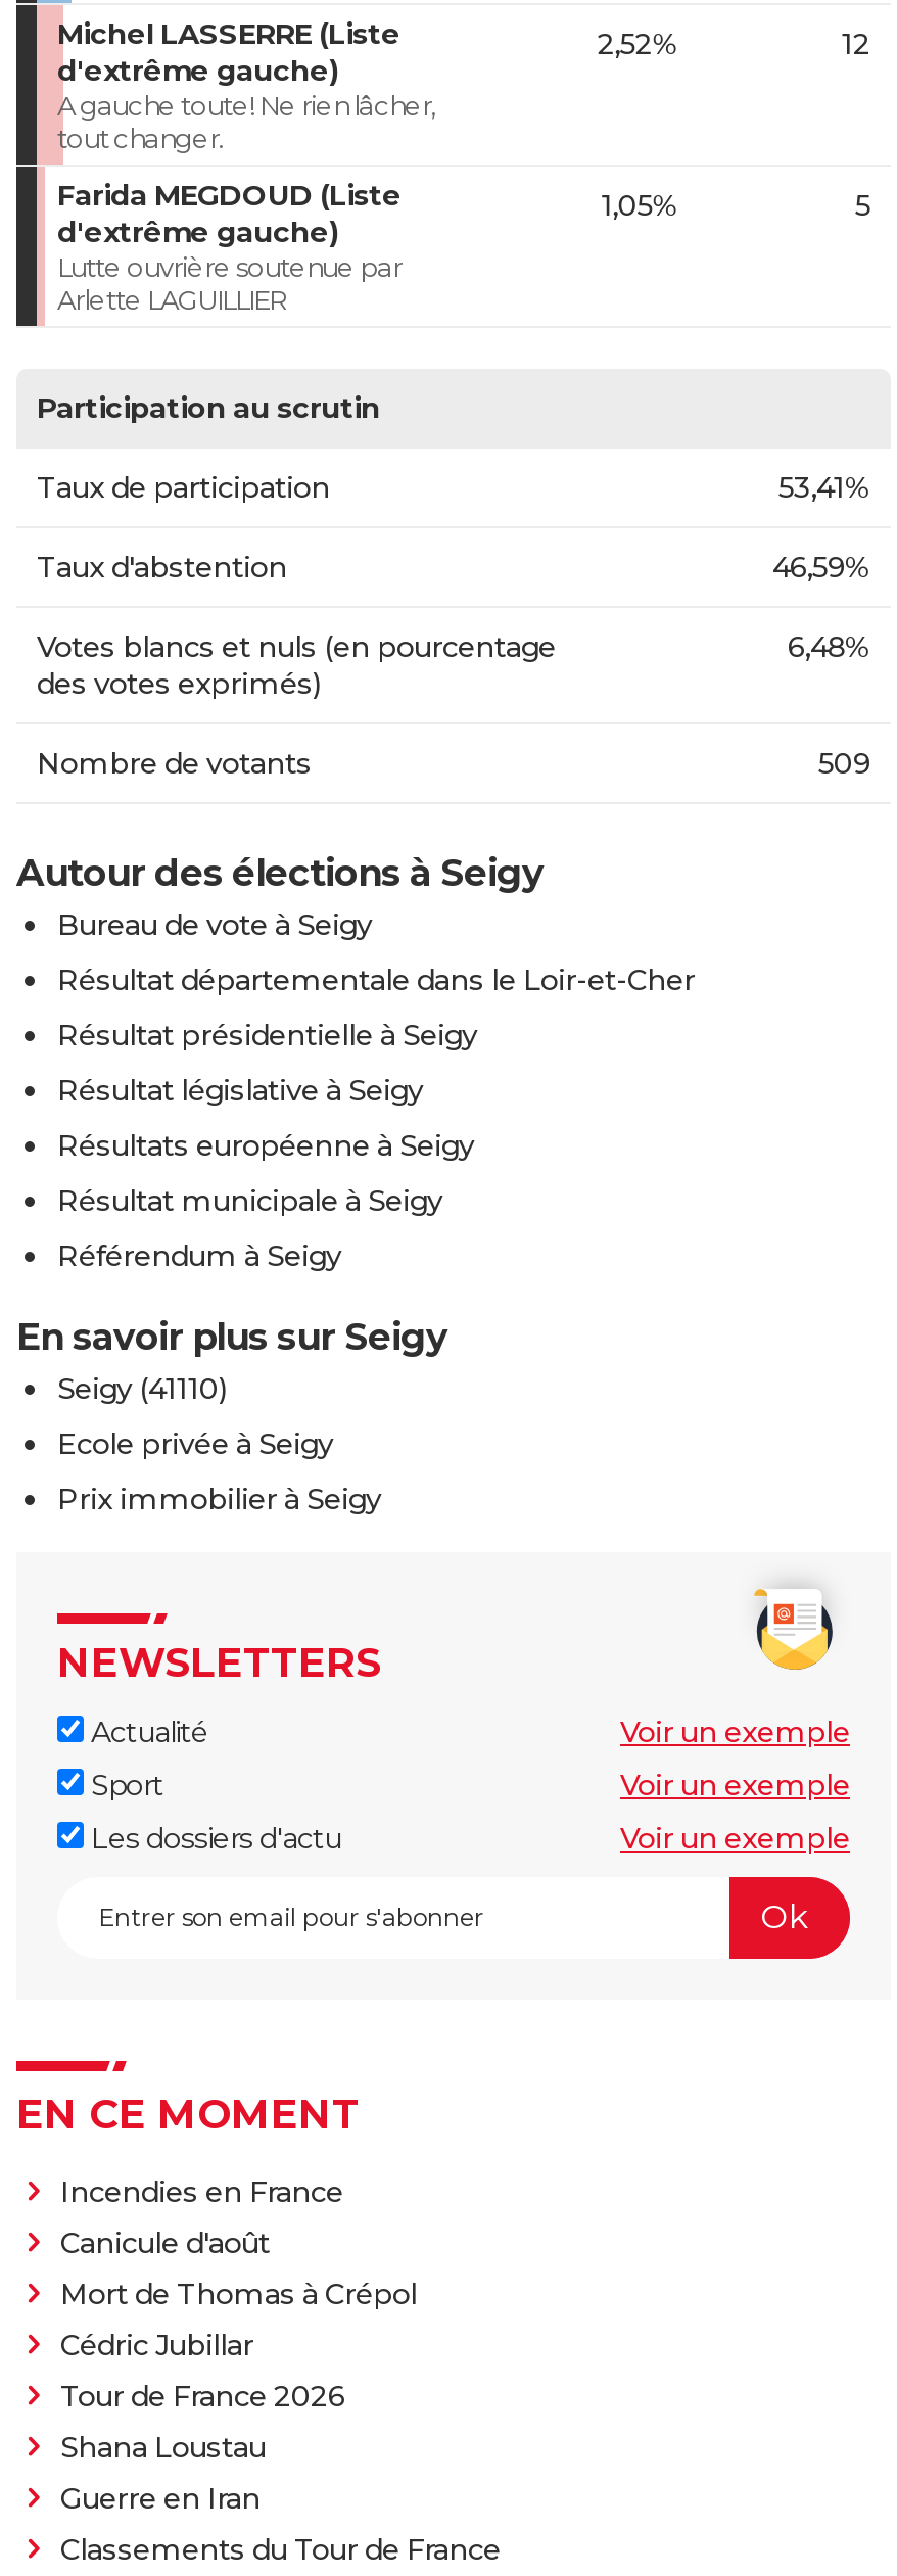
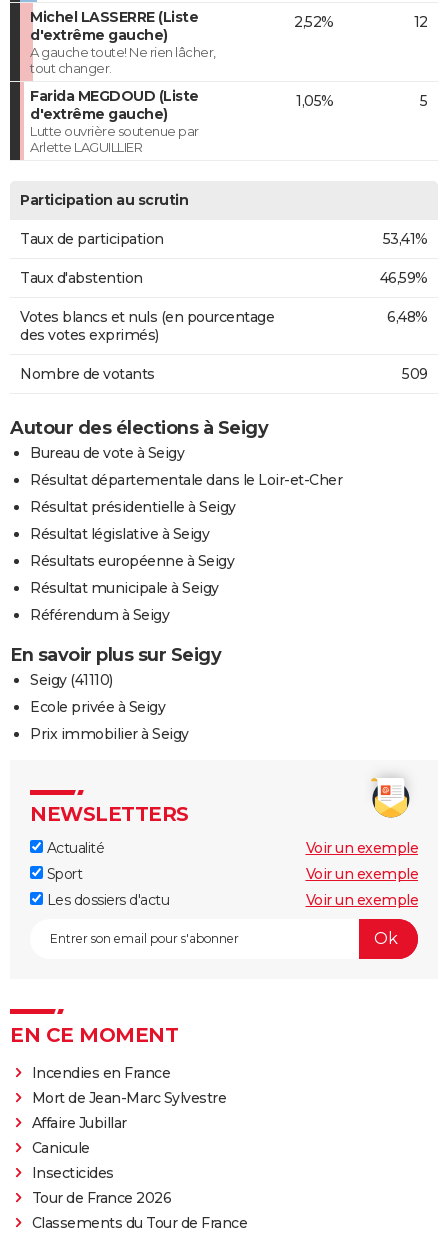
[60,2223,417,2362] Canicule d'août | Mort de Thomas à Crépol | Cédric Jubillar -> [31,1088,226,1181] Mort de Jean-Marc Sylvestre | Affaire Jubillar | Canicule | Insecticides
moved [60,2377,345,2414] -> [31,1188,171,1206]: Tour de France 2026
[60,2428,266,2516] Shana Loustau | Guerre en Iran -> none

